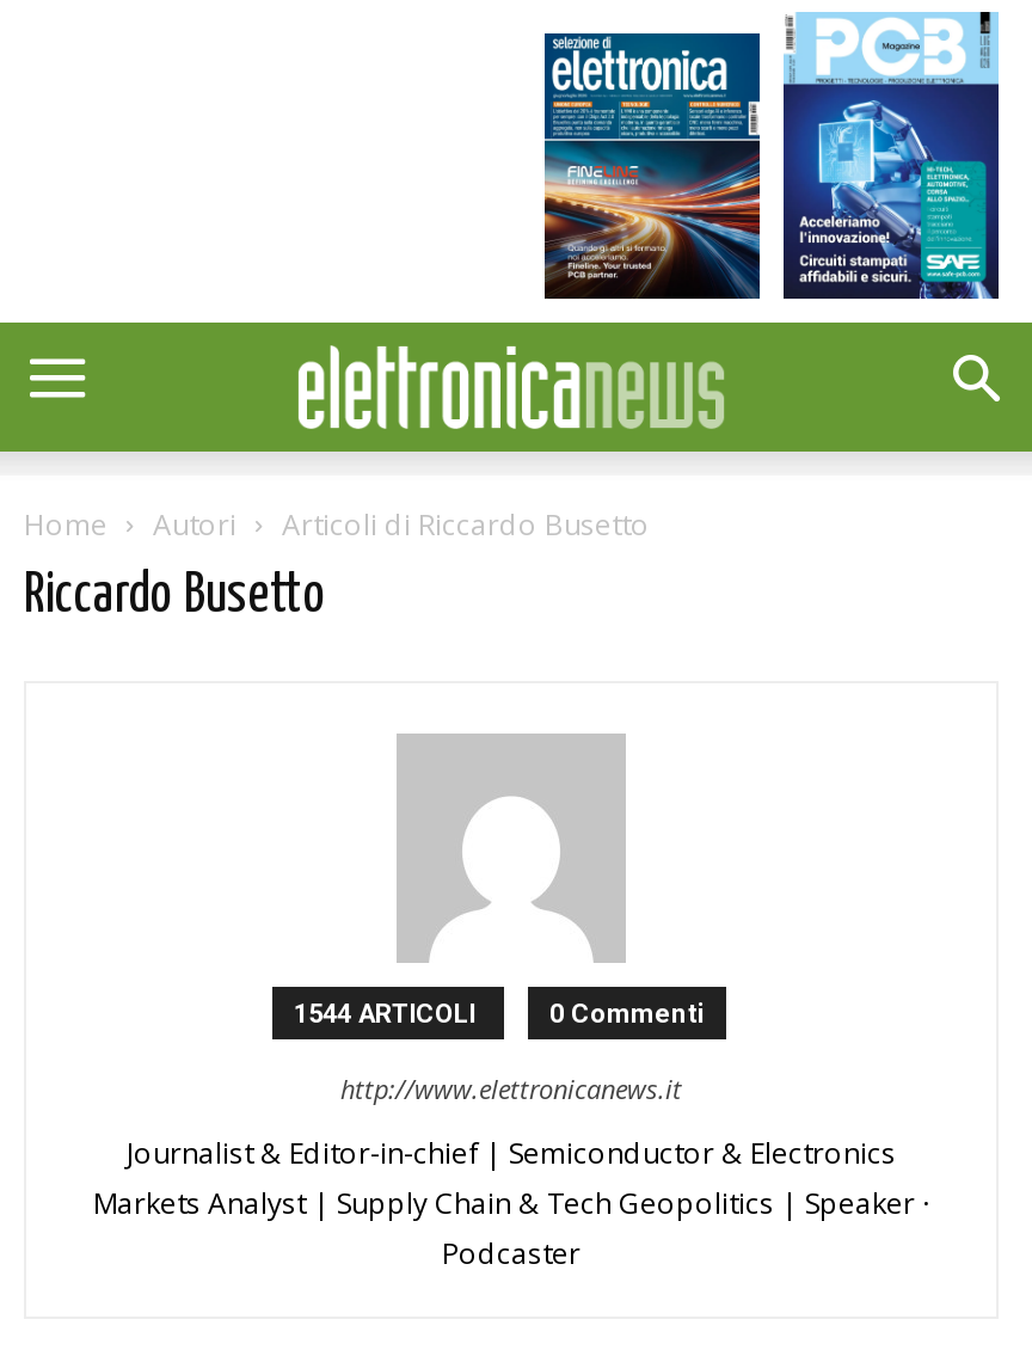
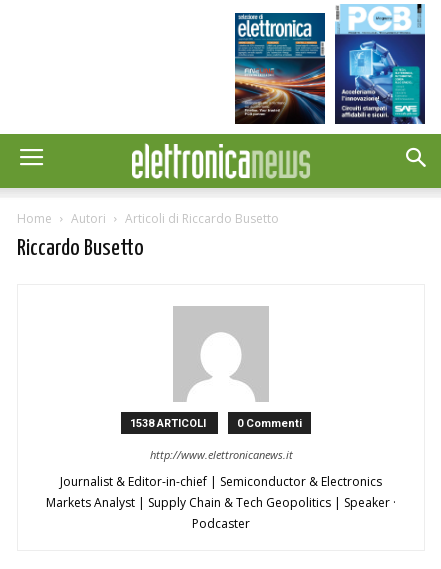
[294,999,483,1030] 1544 ARTICOLI -> [130,417,209,430] 1538 ARTICOLI

